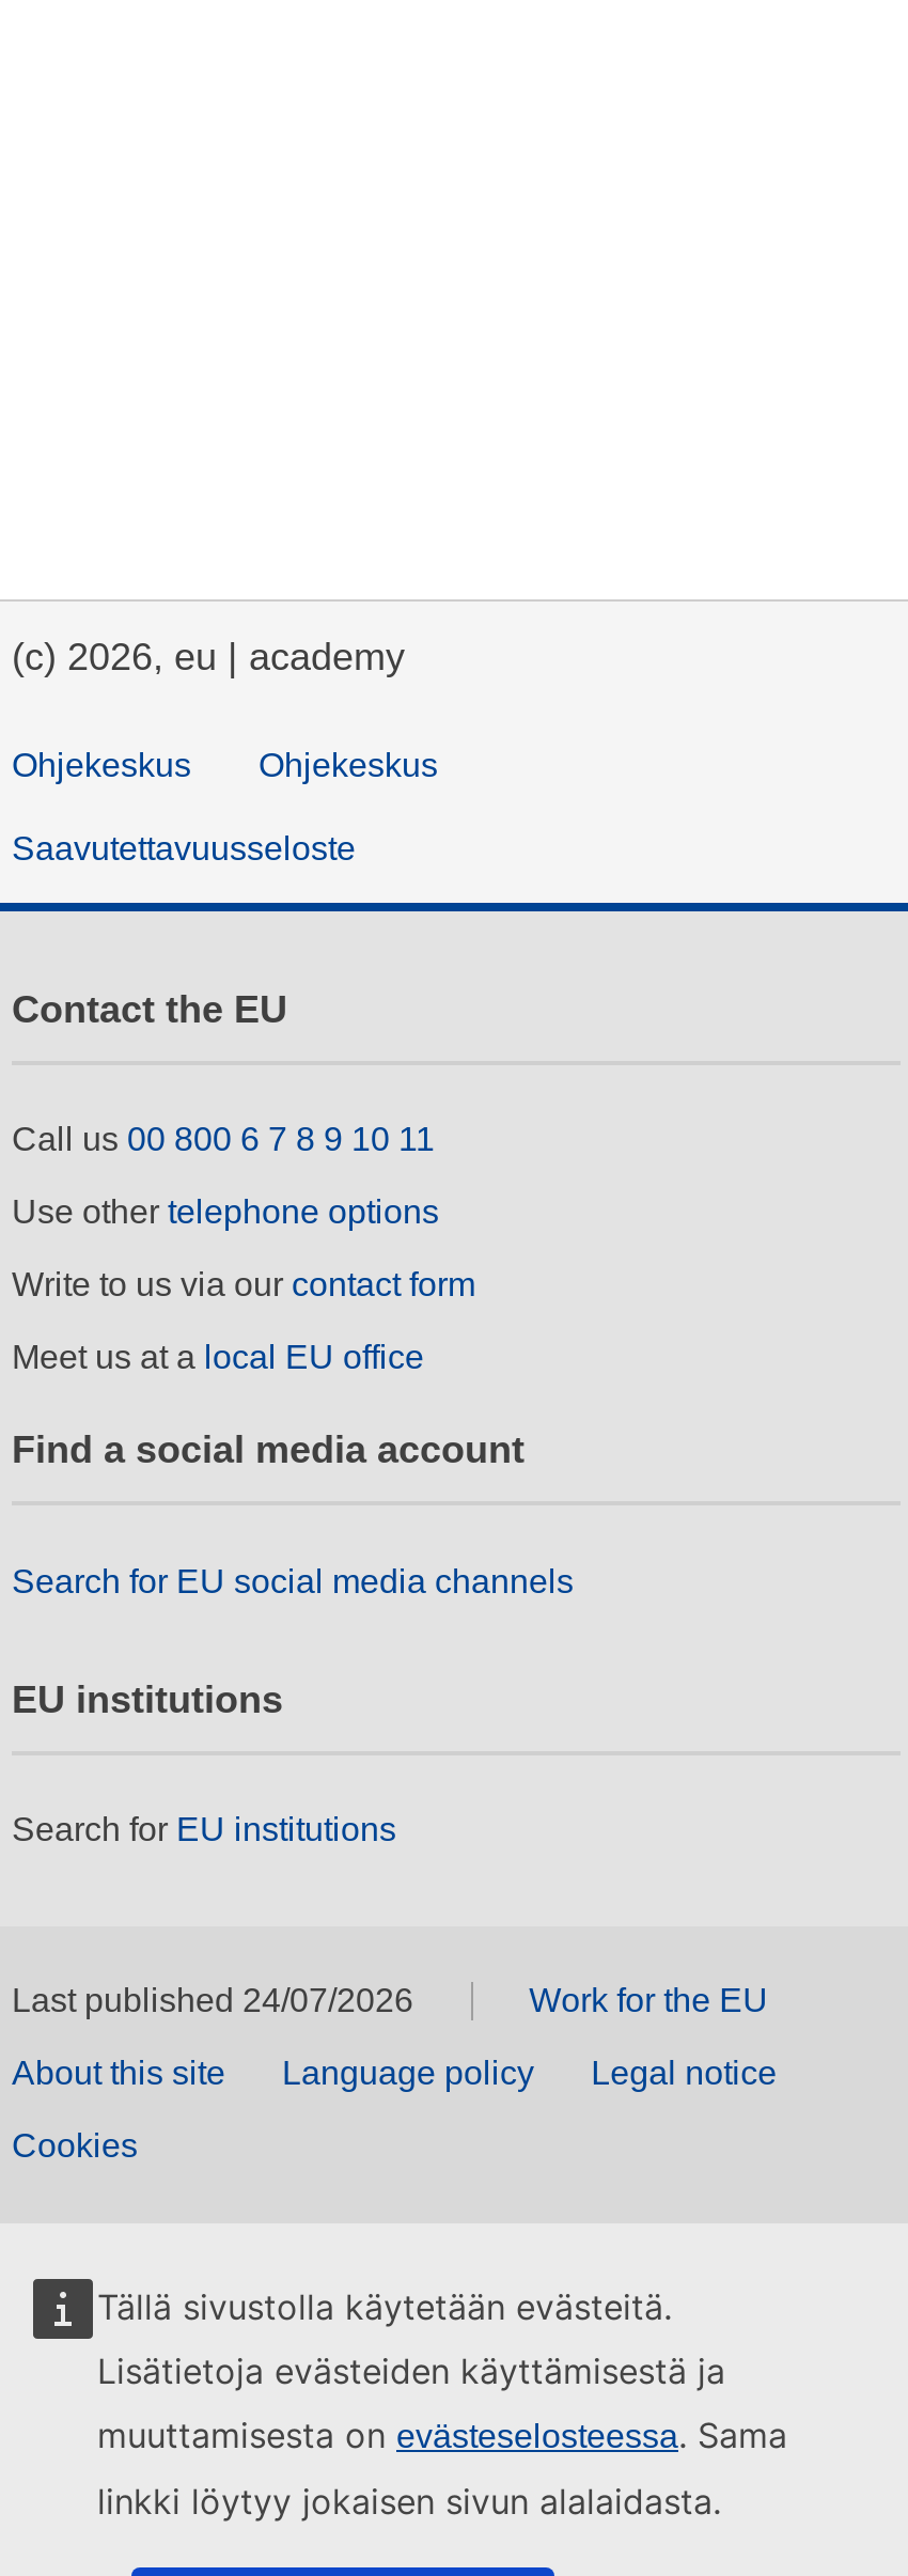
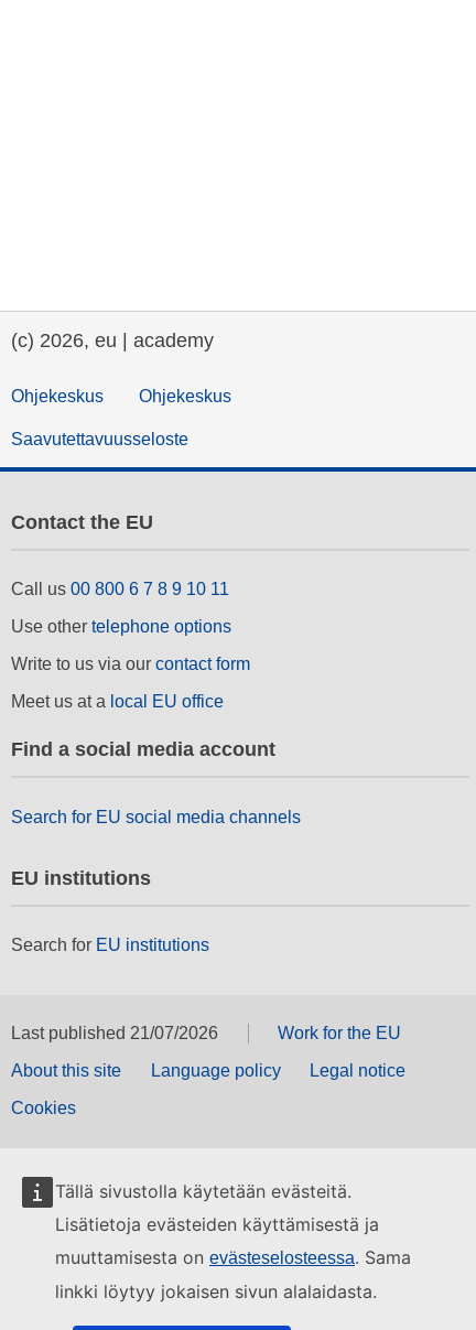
[12,1983,413,2019] Last published 24/07/2026 -> [11,1024,218,1043] Last published 21/07/2026

